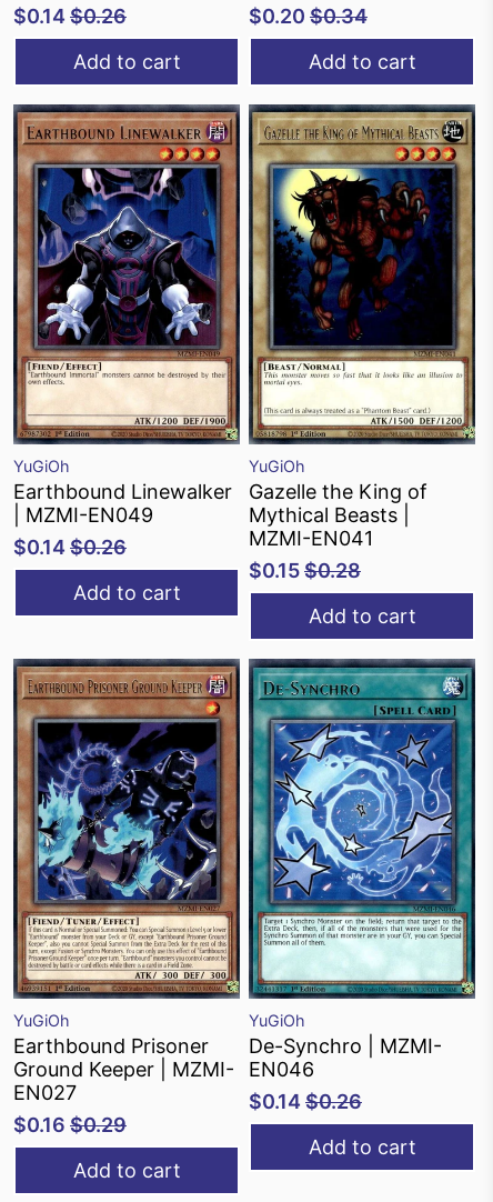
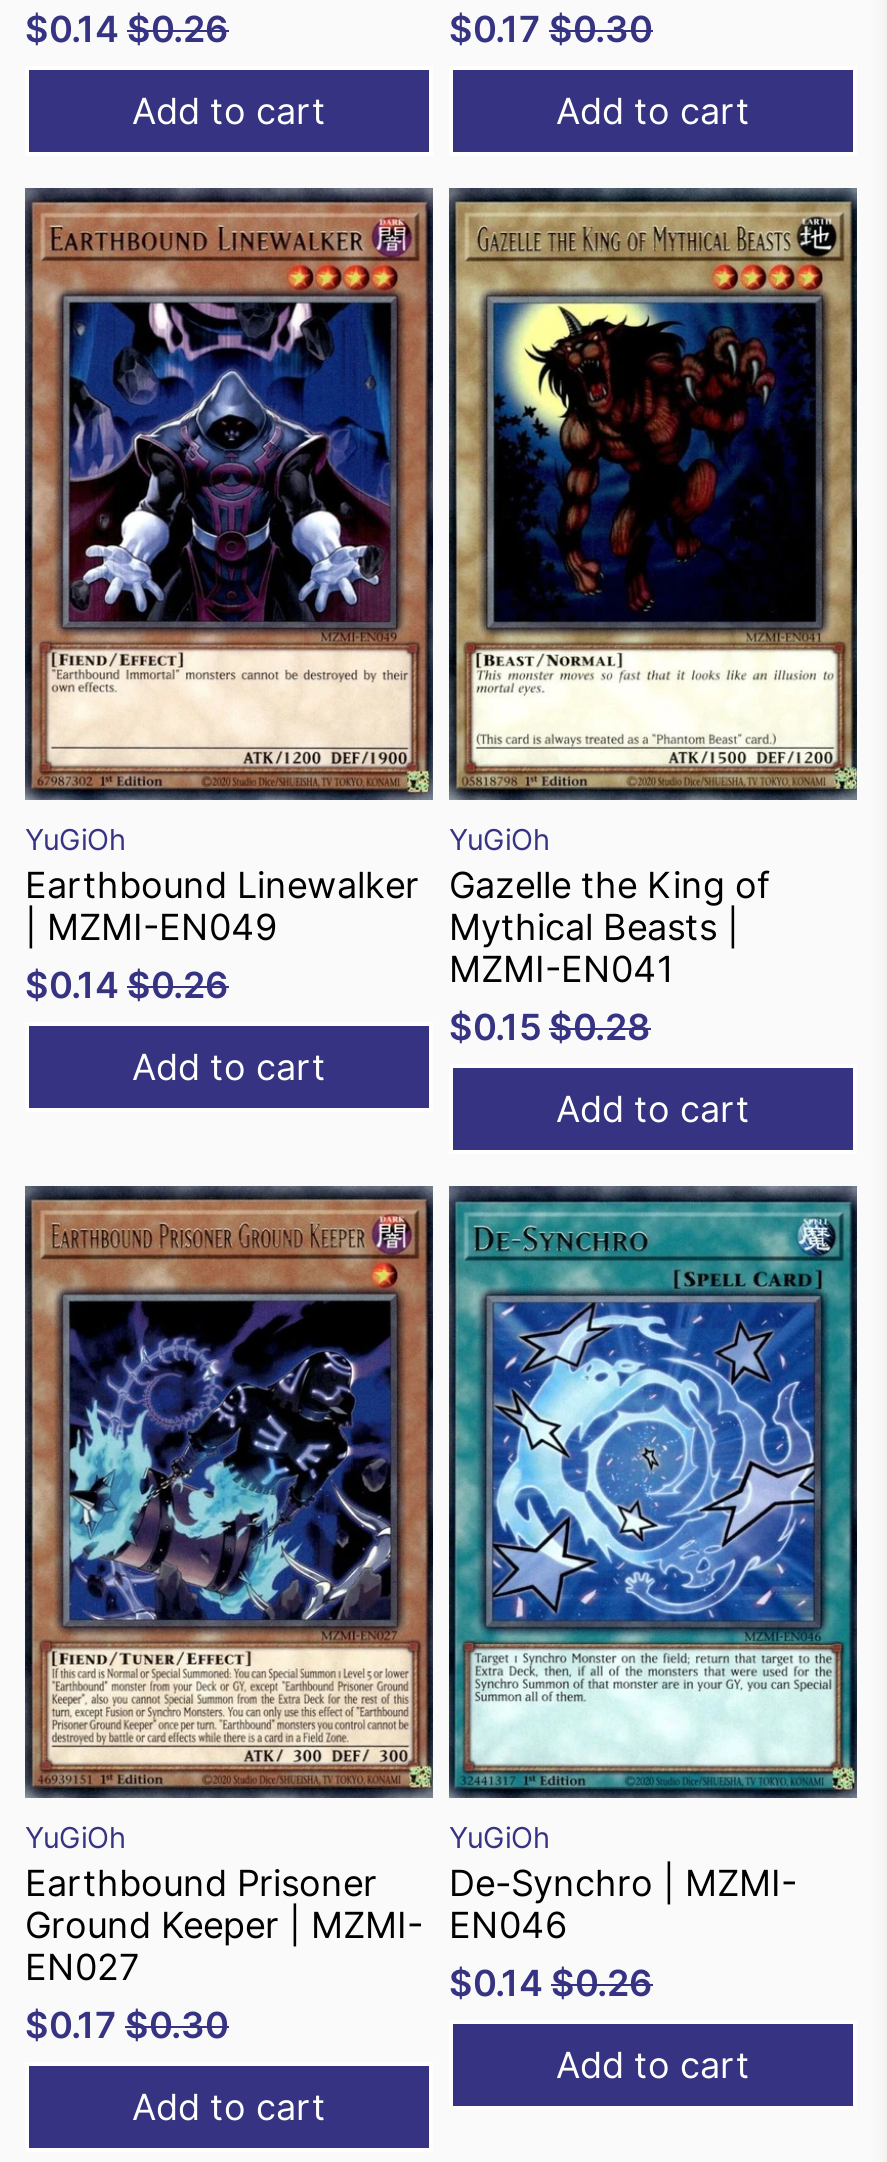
[249,4,368,28] $0.20 $0.34 -> [449,8,653,50] $0.17 $0.30
[13,1113,127,1136] $0.16 $0.29 -> [25,2004,229,2046] $0.17 $0.30

